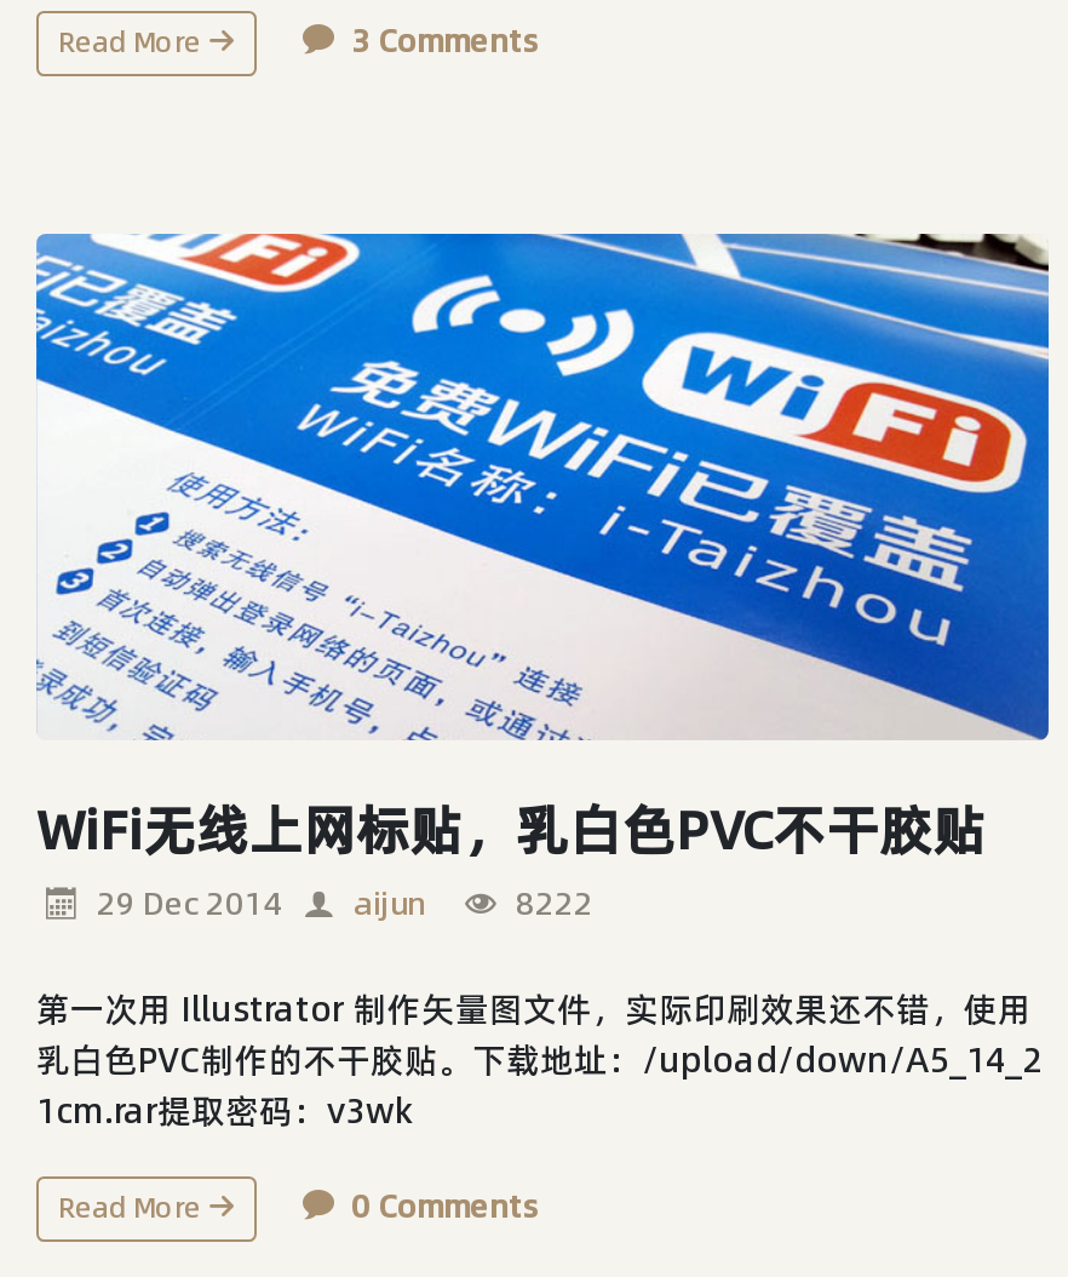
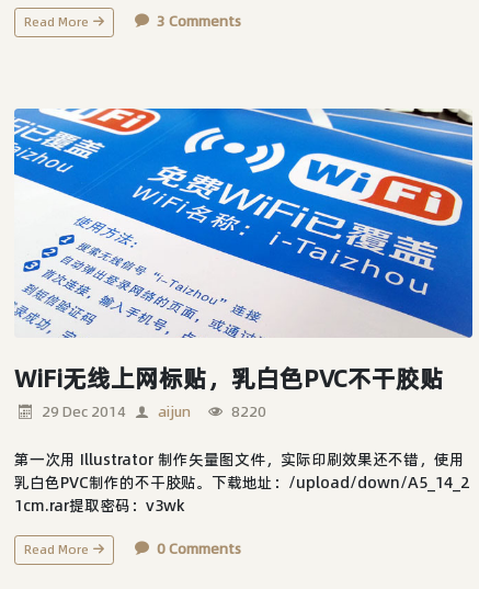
[516,881,593,924] 8222 -> [231,401,266,421] 8220

